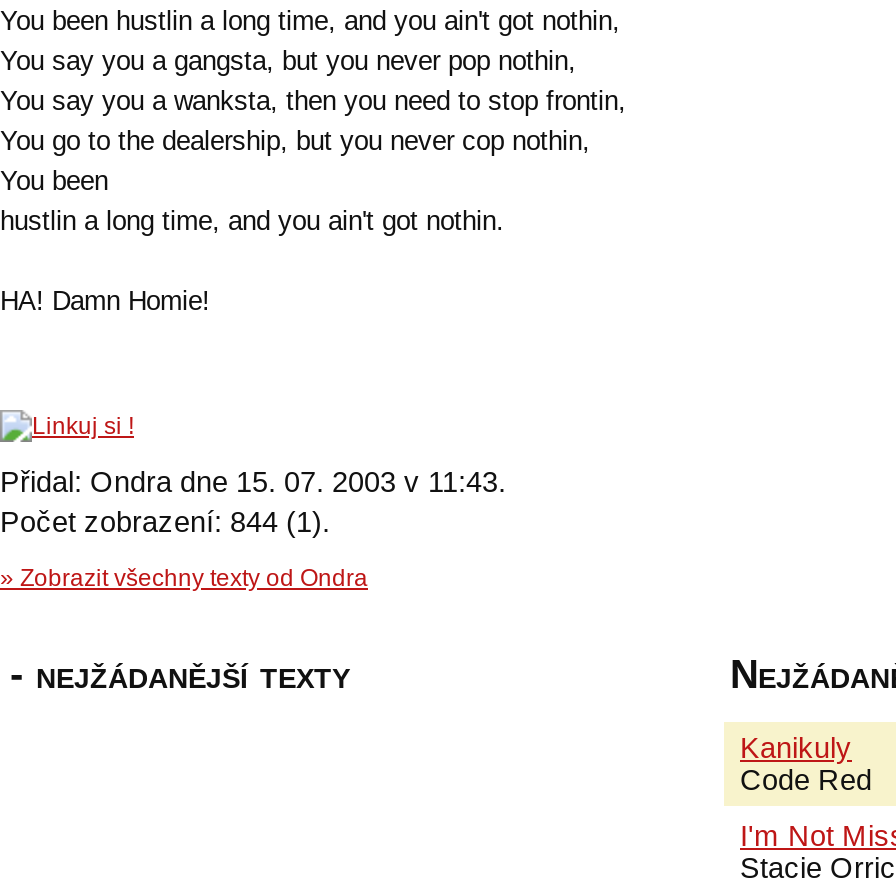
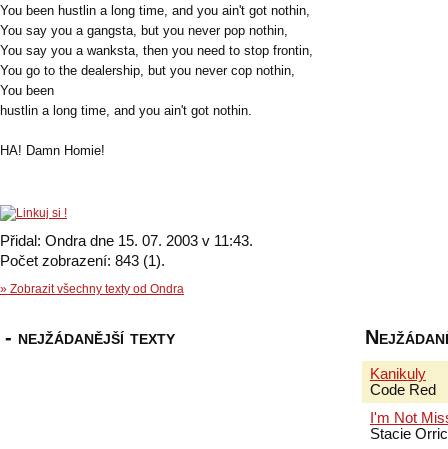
[0,506,330,538] Počet zobrazení: 844 (1). -> [0,253,165,269] Počet zobrazení: 843 (1).

